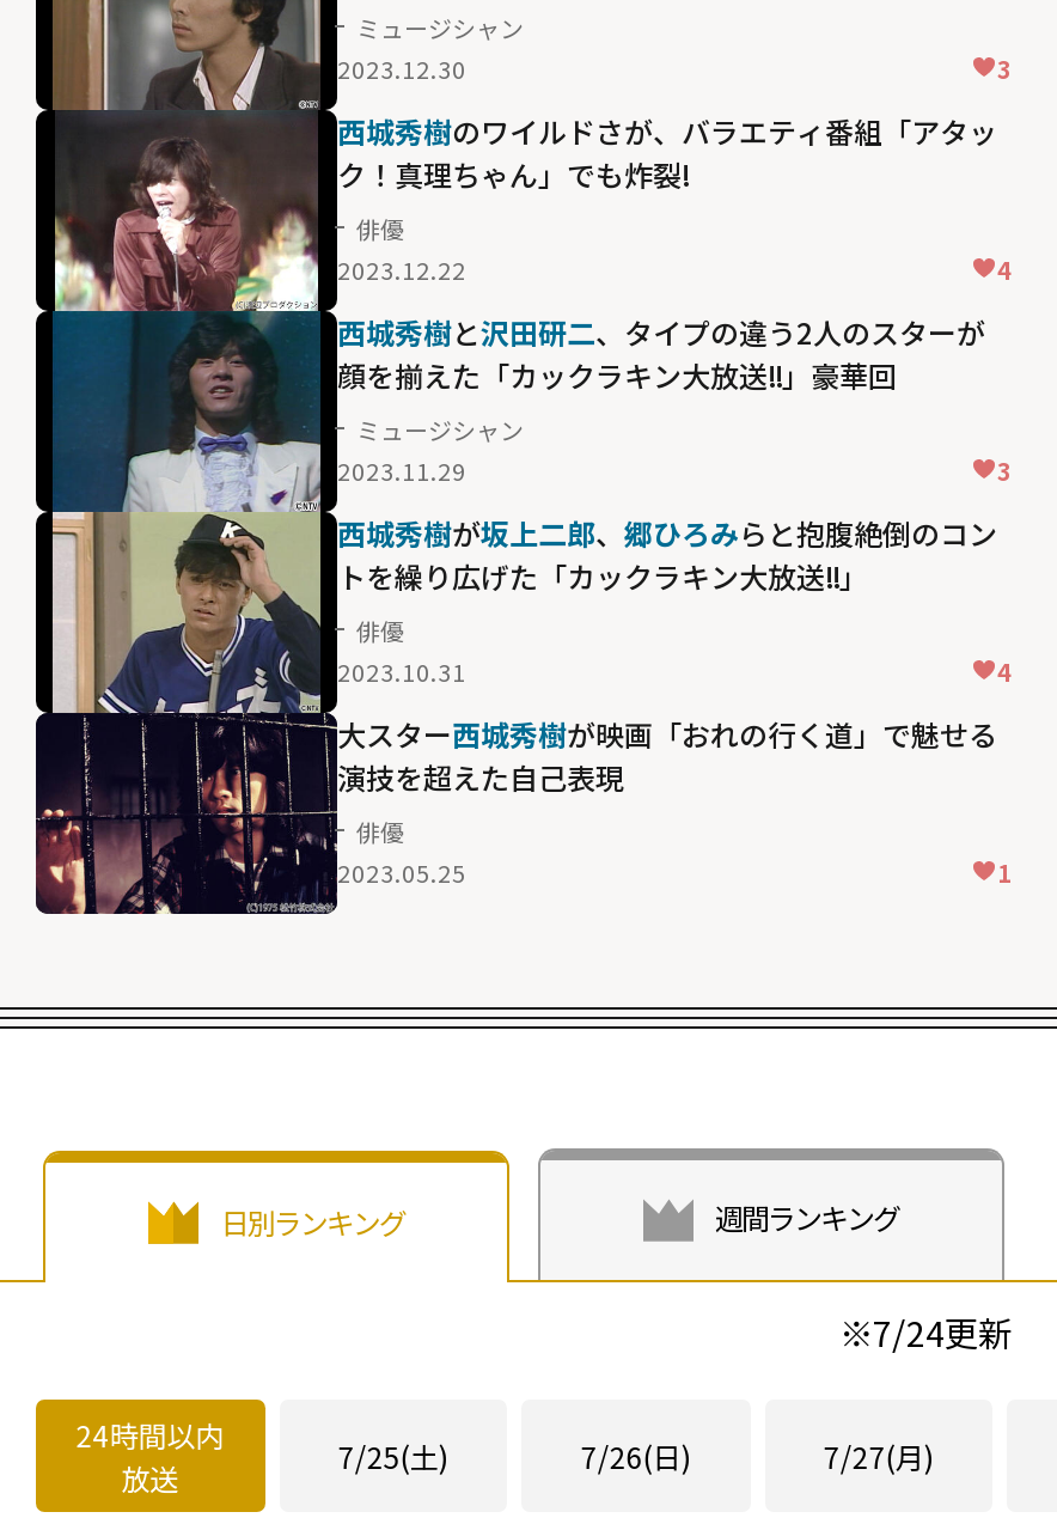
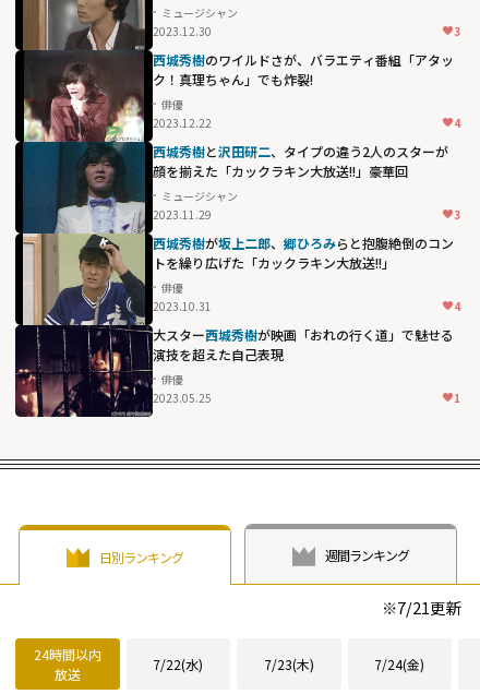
[839,1305,1012,1356] ※7/24更新 -> [382,595,460,618] ※7/21更新
[338,1434,934,1475] 7/25(土) | 7/26(日) | 7/27(月) -> [153,654,425,673] 7/22(水) | 7/23(木) | 7/24(金)

